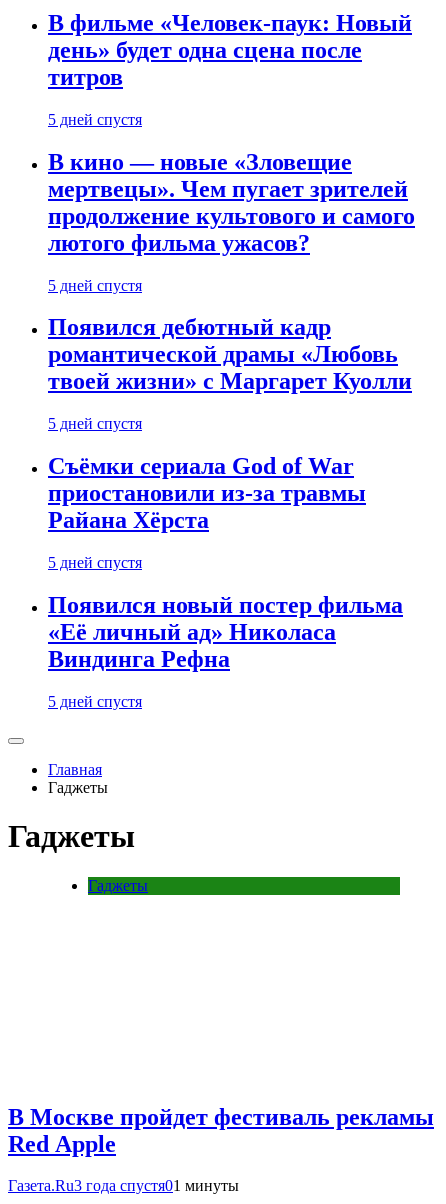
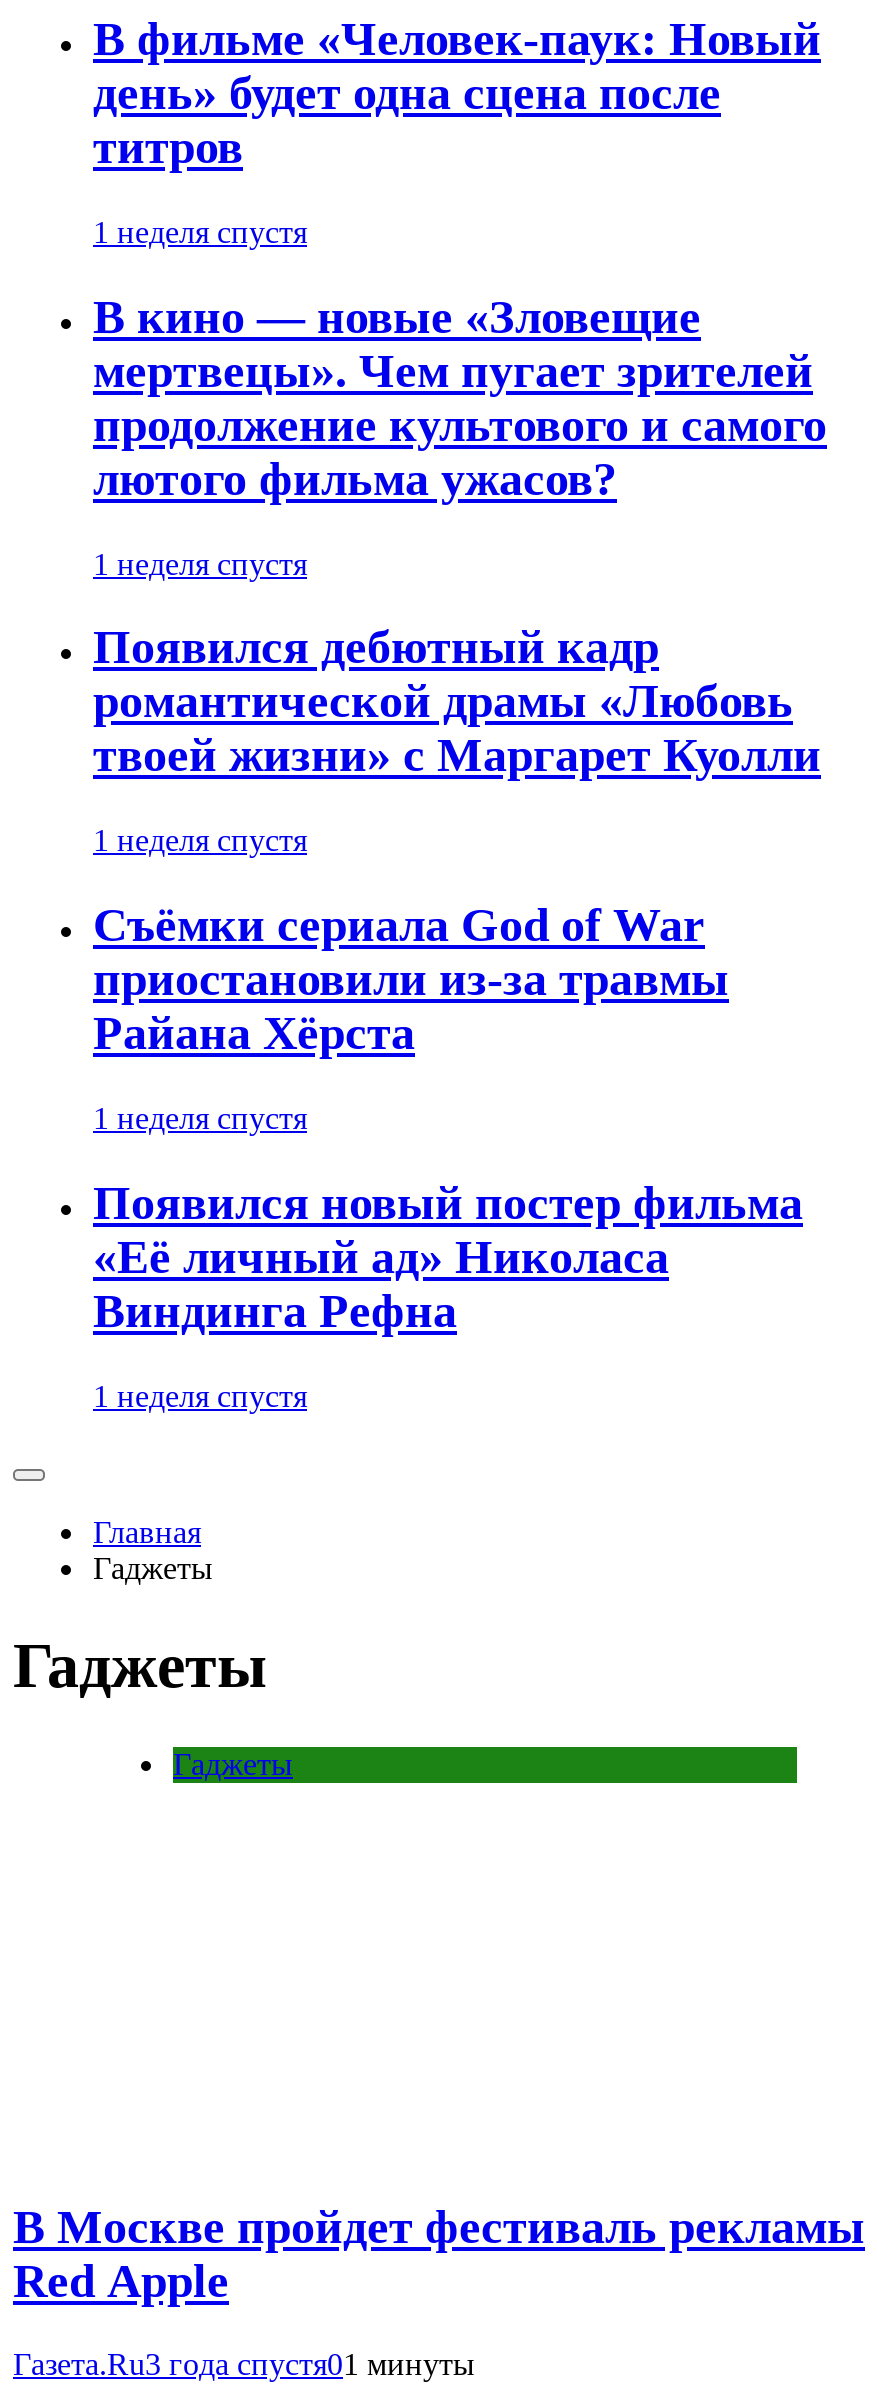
[48,111,142,128] 5 дней спустя -> [93,215,307,249] 1 неделя спустя
[48,277,142,294] 5 дней спустя -> [93,546,307,580] 1 неделя спустя
[48,415,142,432] 5 дней спустя -> [93,824,307,858] 1 неделя спустя
[48,554,142,571] 5 дней спустя -> [93,1101,307,1135] 1 неделя спустя
[48,693,142,710] 5 дней спустя -> [93,1379,307,1413] 1 неделя спустя

